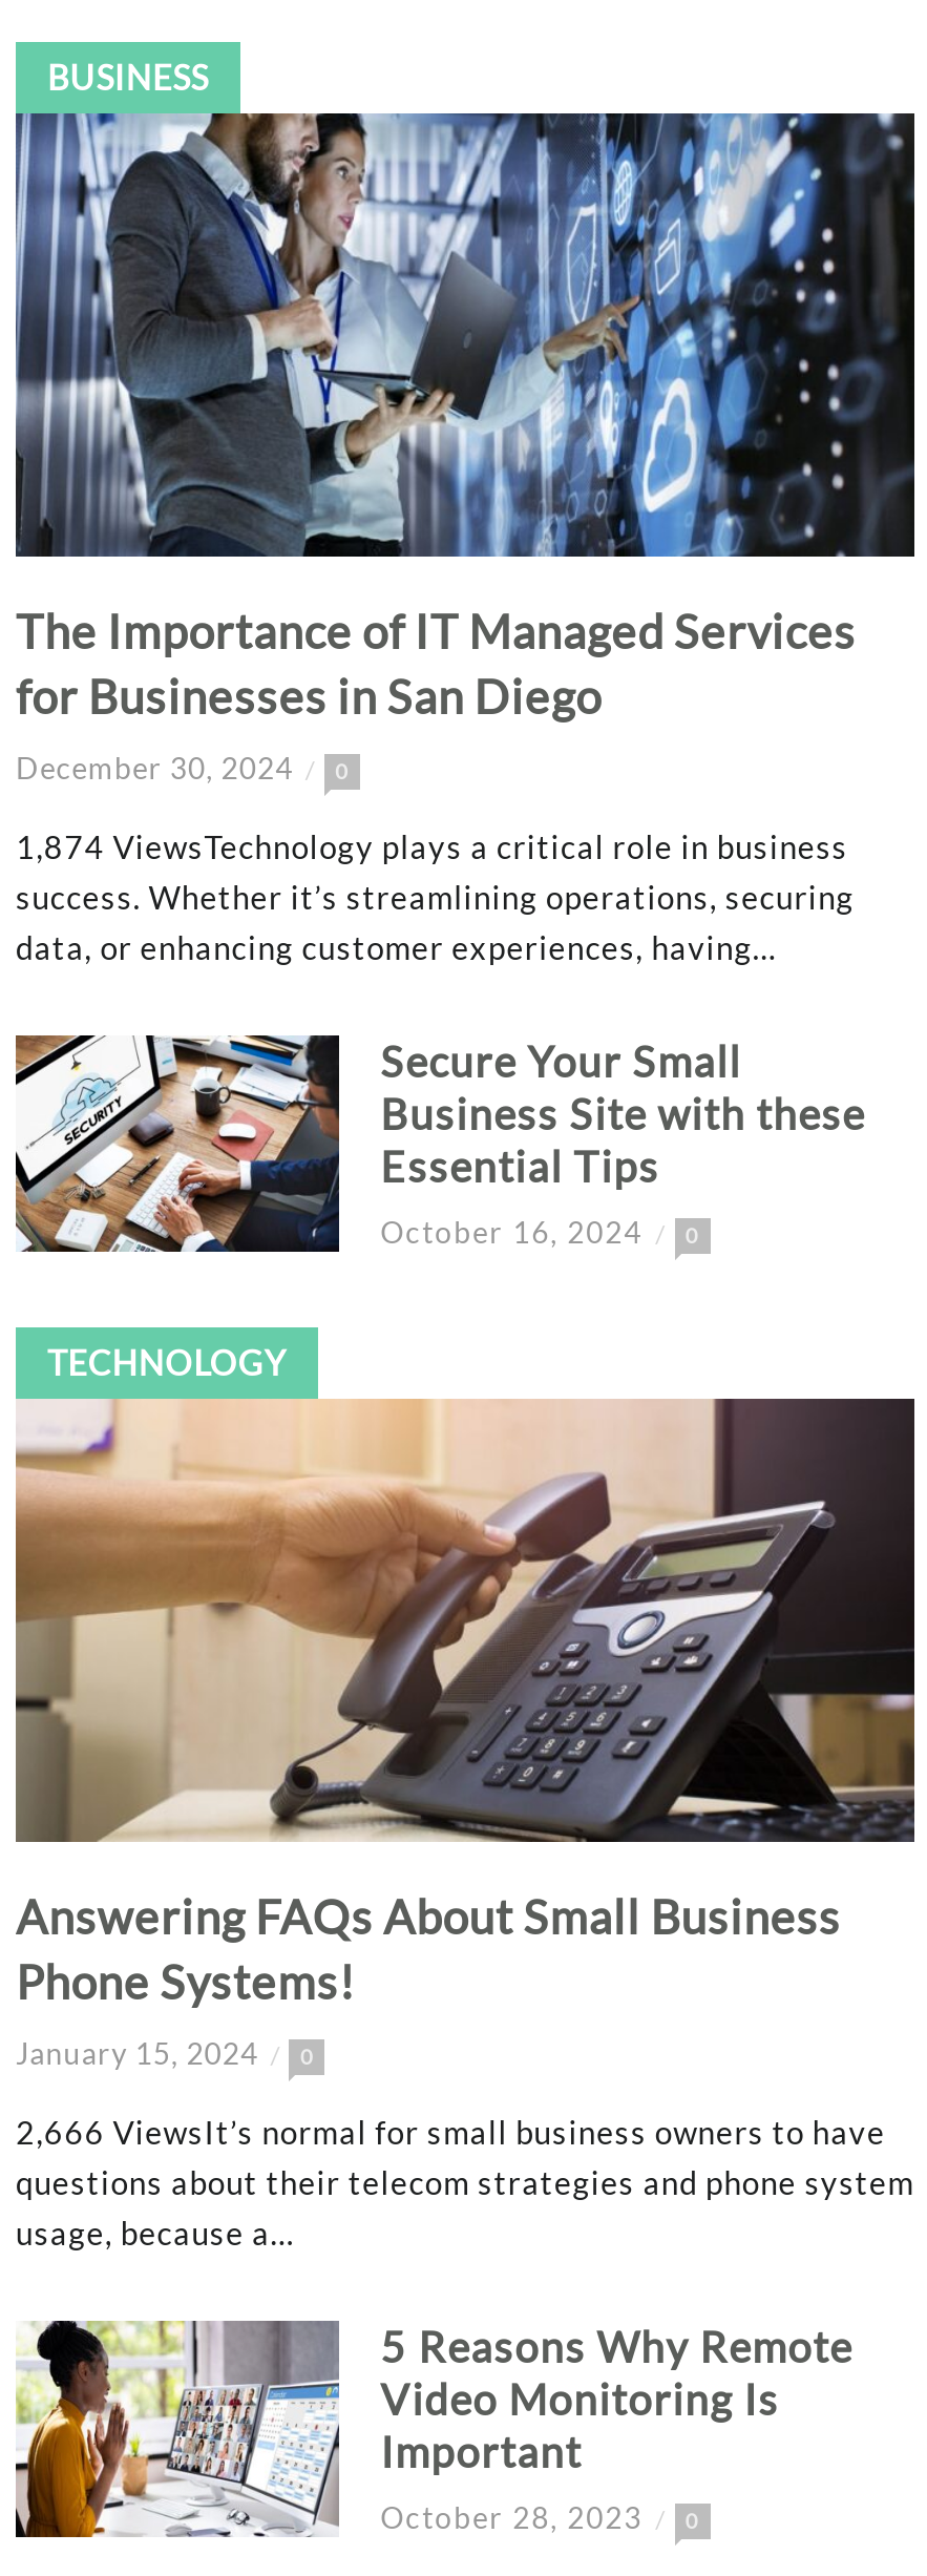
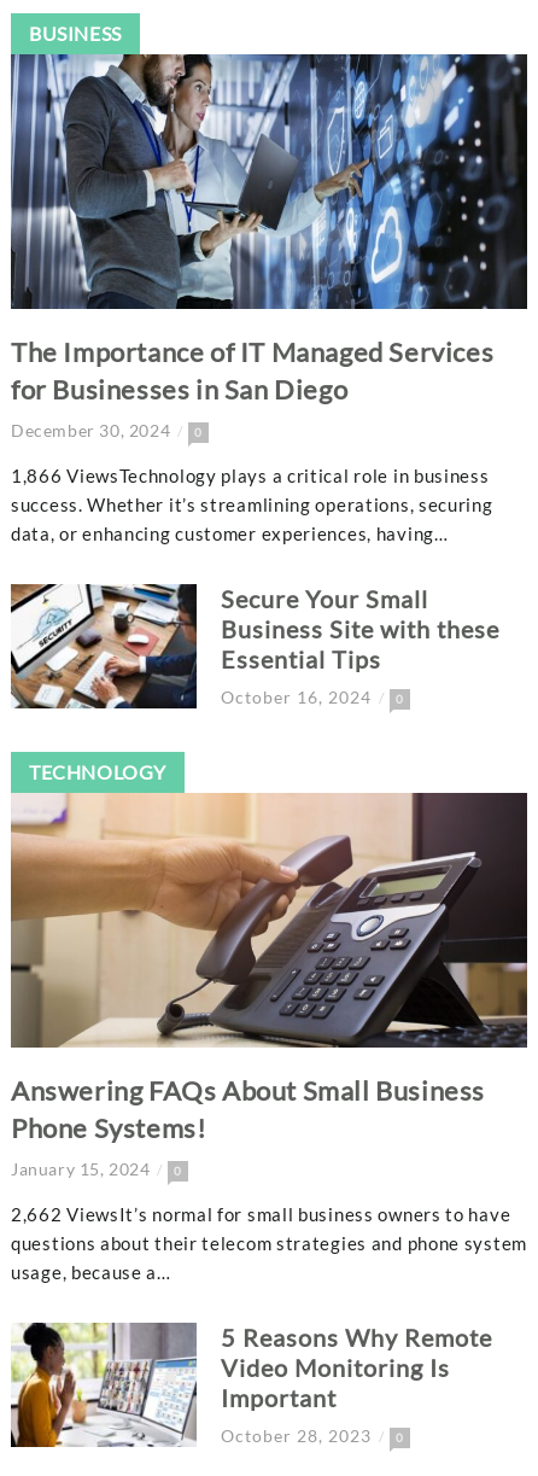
[16,828,848,866] 1,874 ViewsTechnology plays a critical role in business -> [11,465,489,487] 1,866 ViewsTechnology plays a critical role in business
[16,2114,885,2151] 2,666 ViewsIt’s normal for small business owners to have -> [11,1204,510,1225] 2,662 ViewsIt’s normal for small business owners to have

